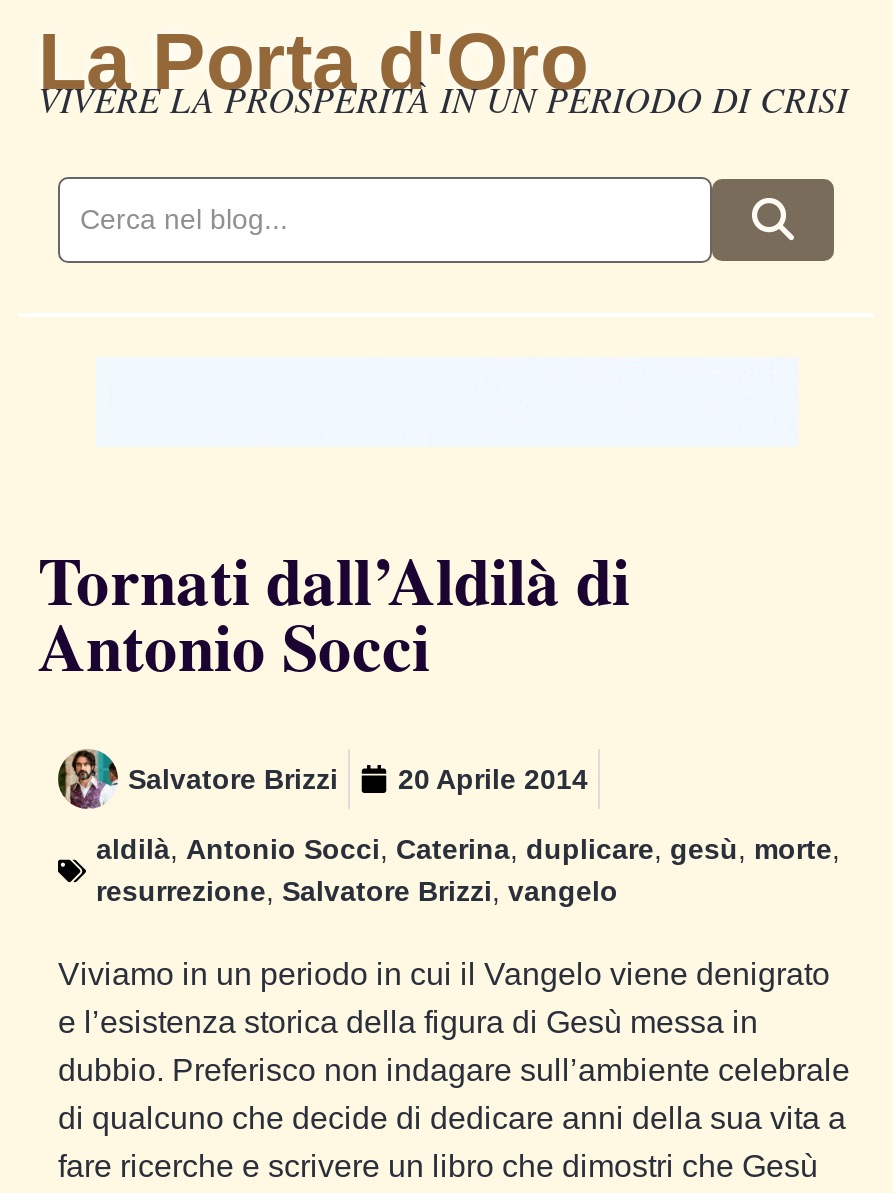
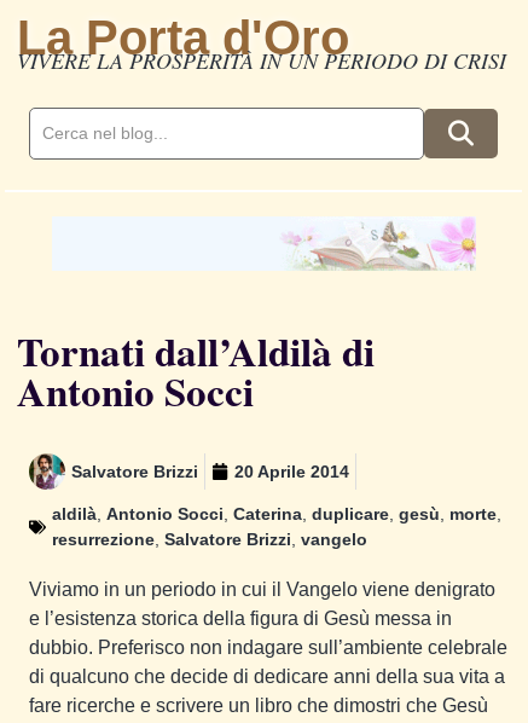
none -> [288,218,476,271] [image]

